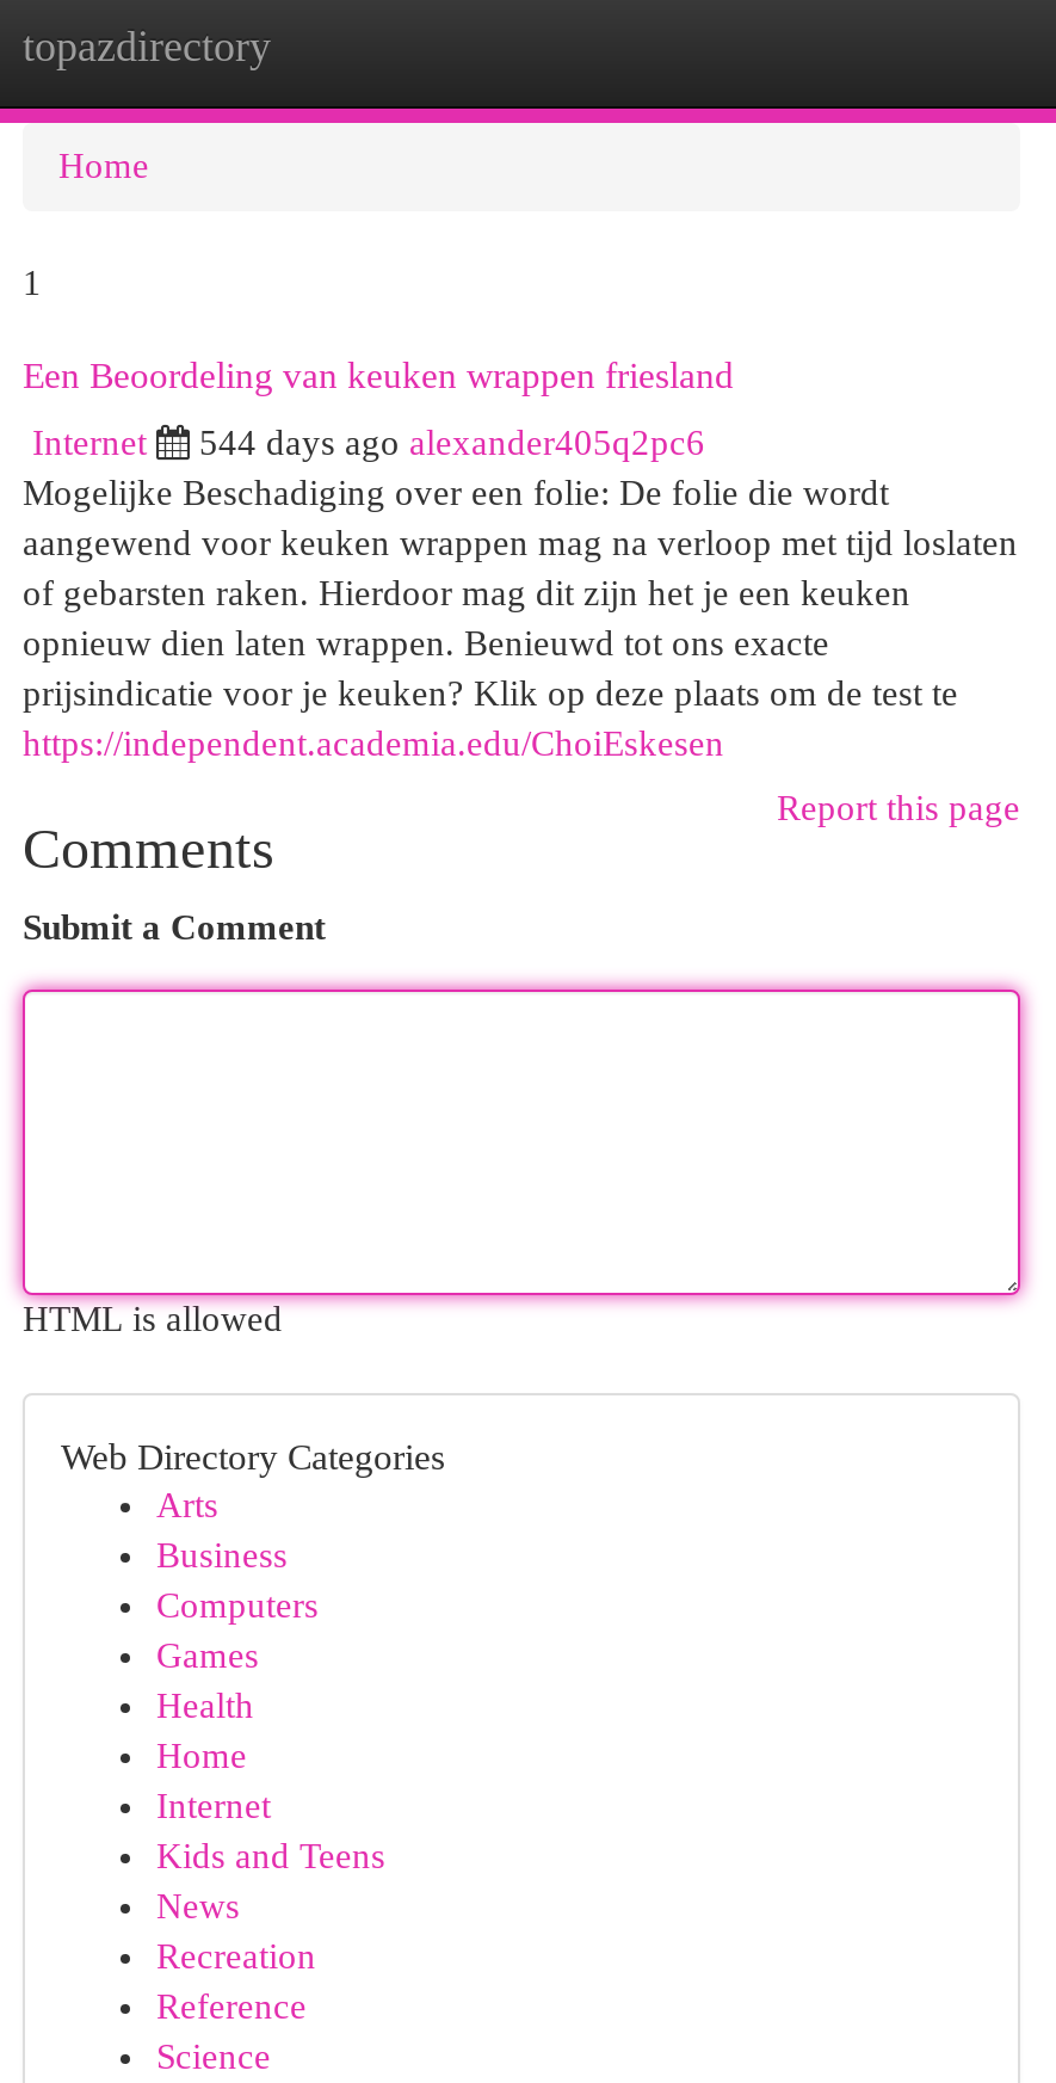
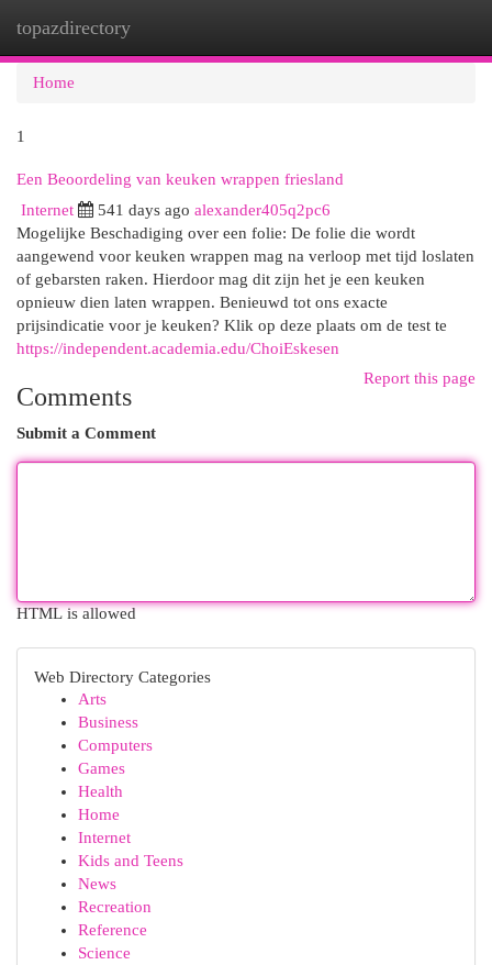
[199,424,705,462] 544 days ago alexander405q2pc6 -> [98,201,331,219] 541 days ago alexander405q2pc6

